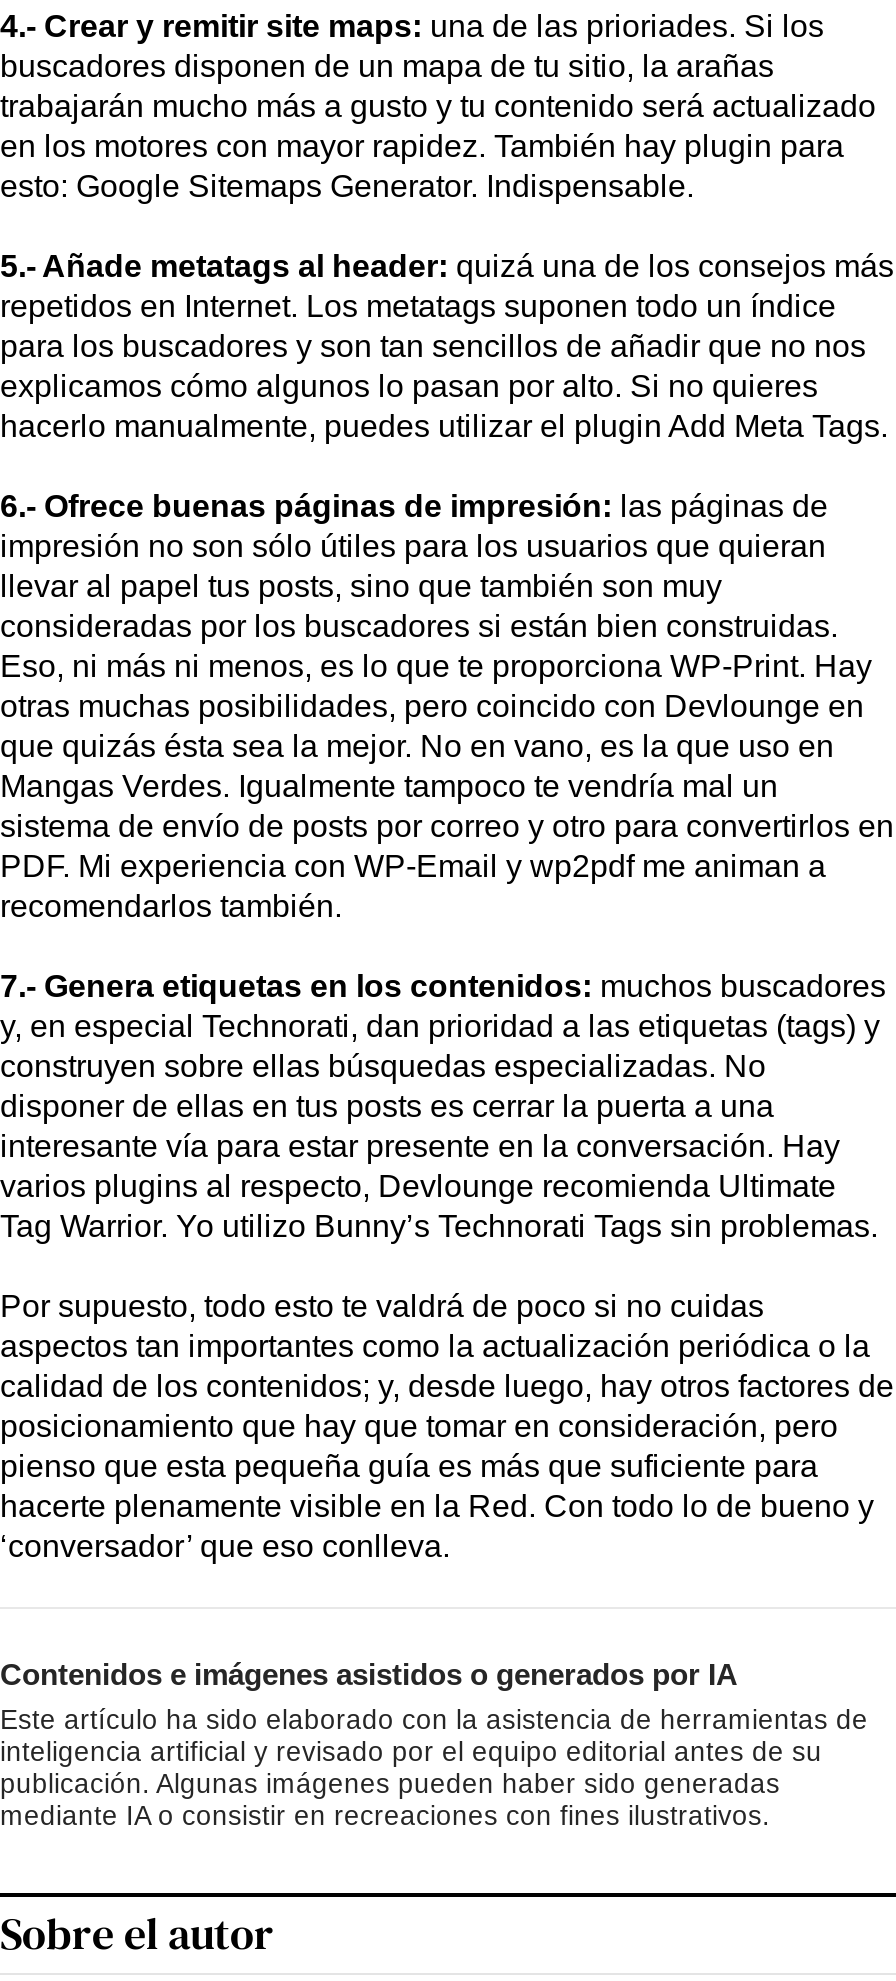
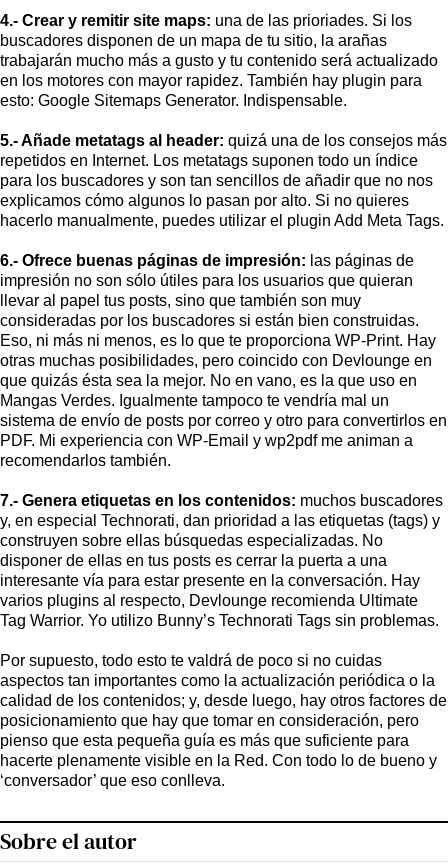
[0,1657,868,1831] Contenidos e imágenes asistidos o generados por IA | Este artículo ha sido elaborado con la asistencia de herramientas de | inteligencia artificial y revisado por el equipo editorial antes de su | publicación. Algunas imágenes pueden haber sido generadas | mediante IA o consistir en recreaciones con fines ilustrativos. -> none

